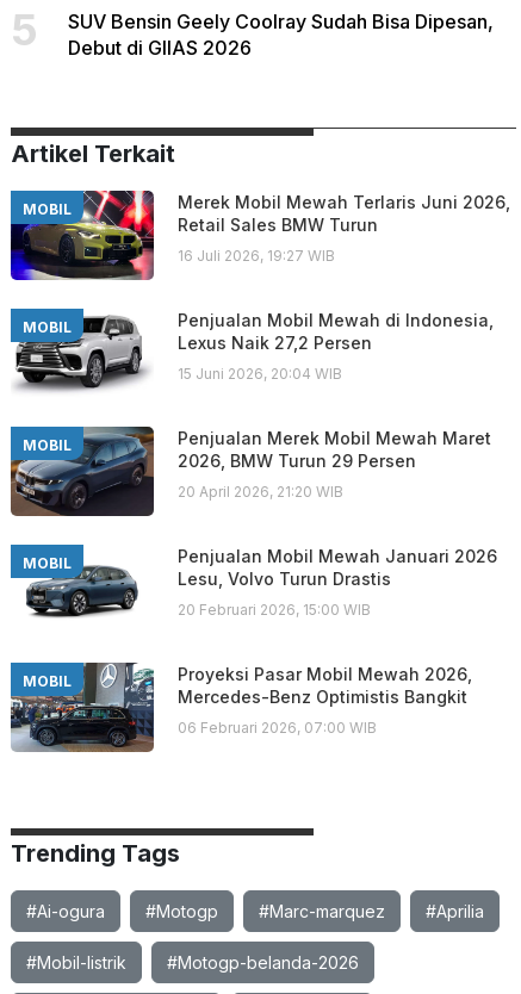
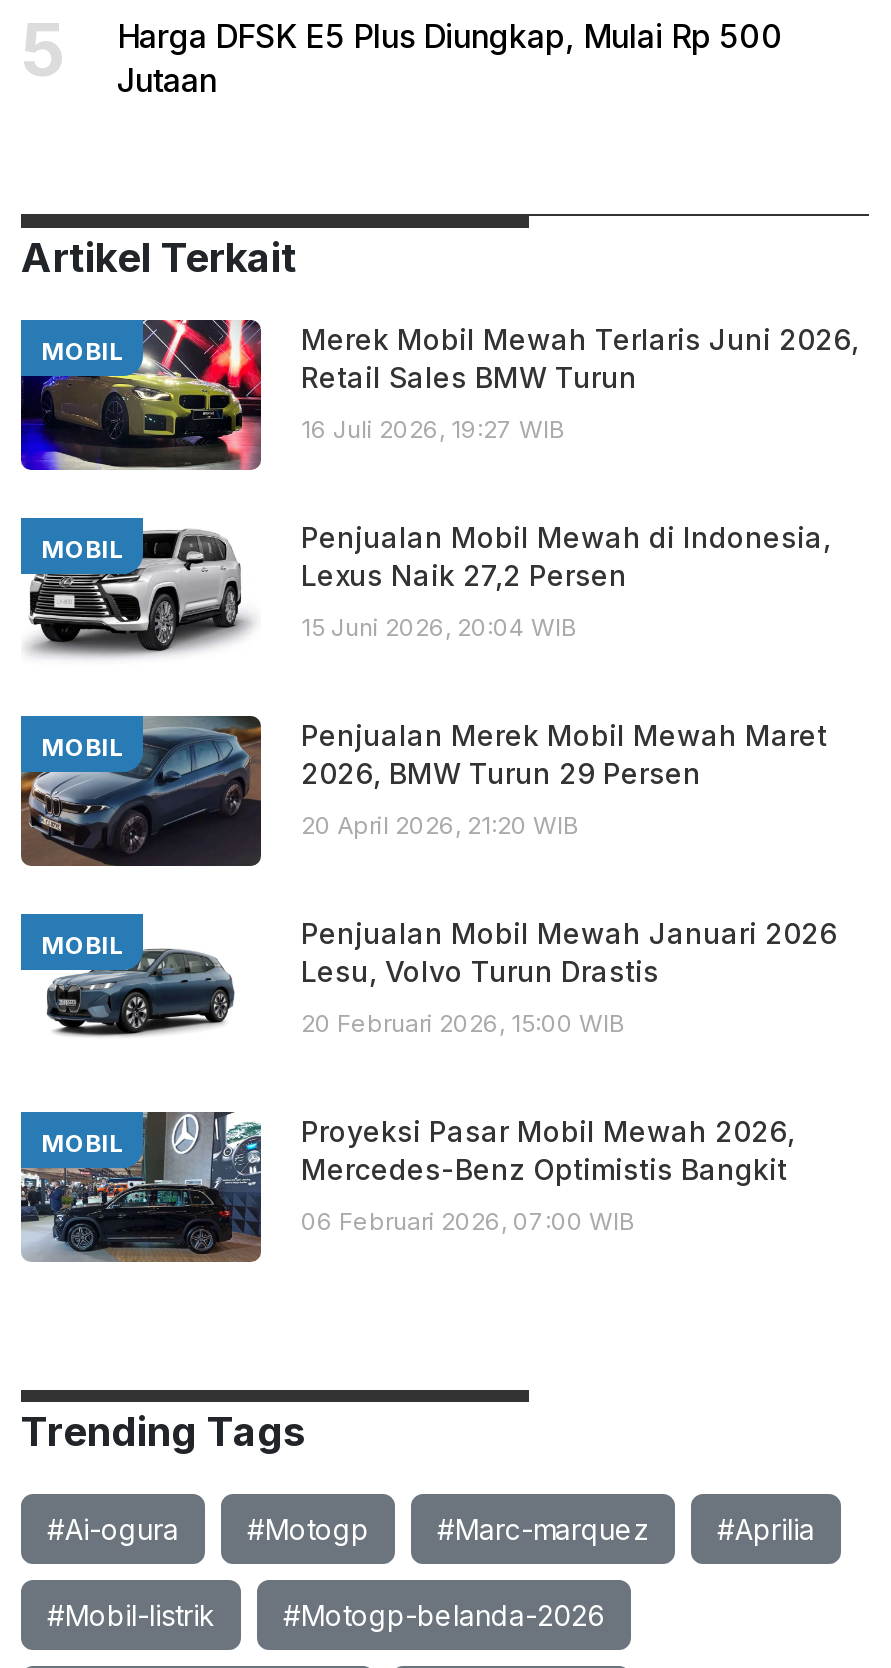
[68,10,494,60] SUV Bensin Geely Coolray Sudah Bisa Dipesan, | Debut di GIIAS 2026 -> [117,17,783,101] Harga DFSK E5 Plus Diungkap, Mulai Rp 500 | Jutaan

